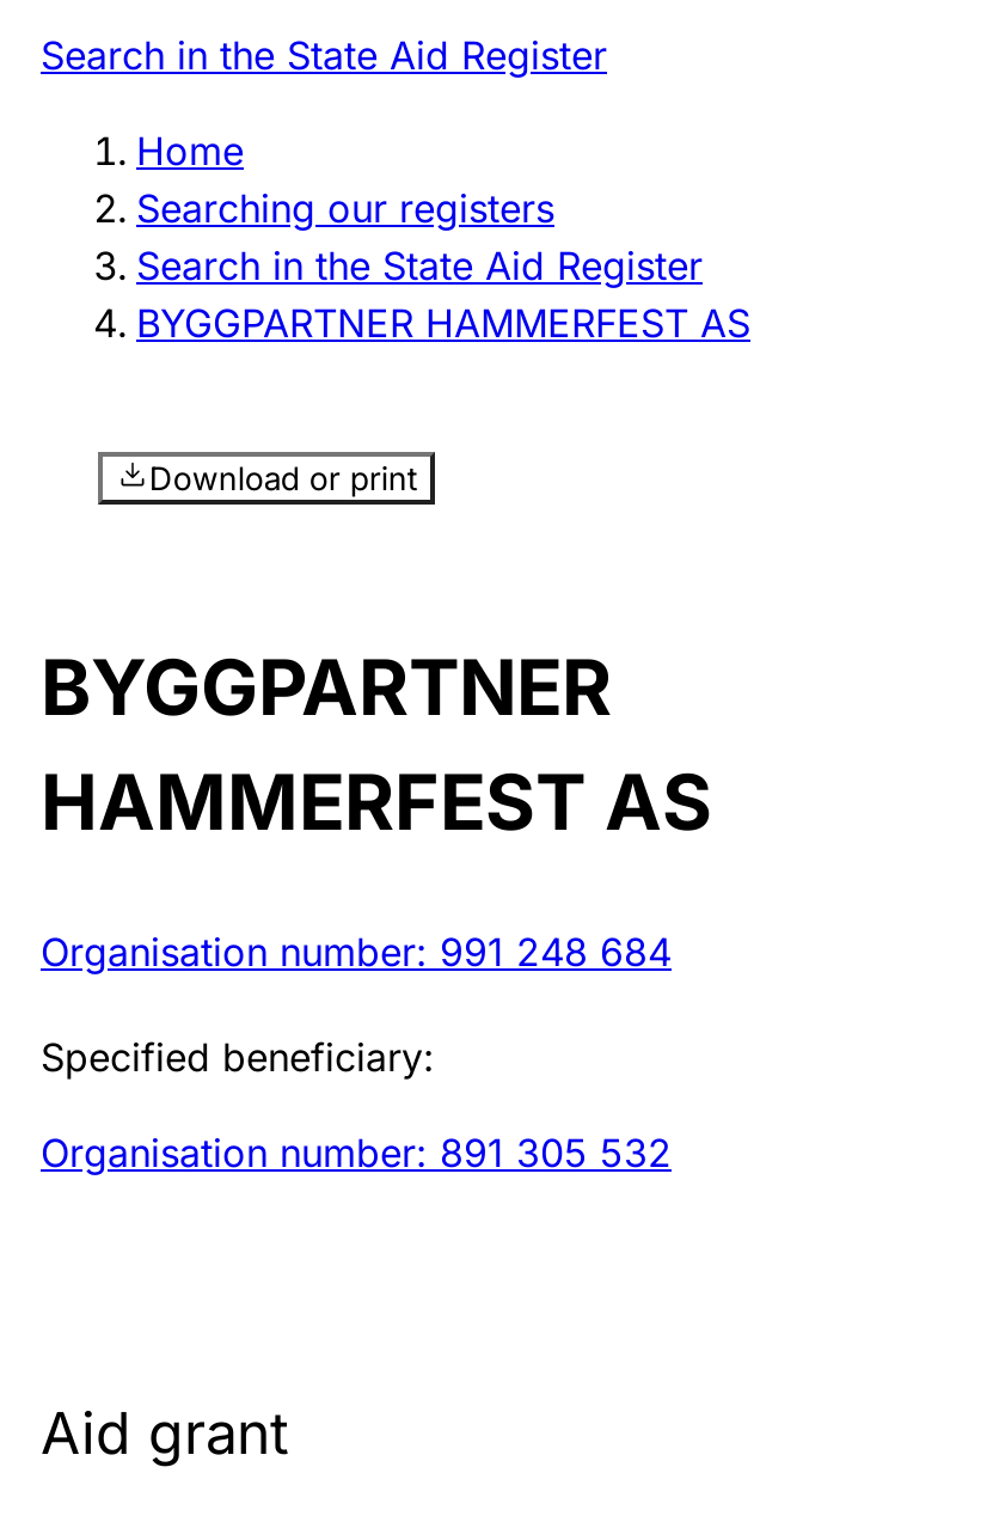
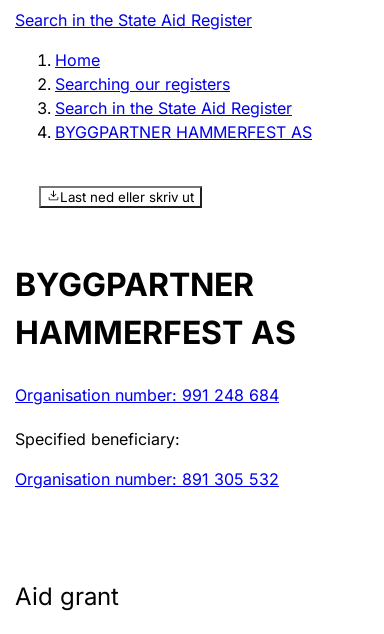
[149,459,417,497] Download or print -> [60,189,194,205] Last ned eller skriv ut

